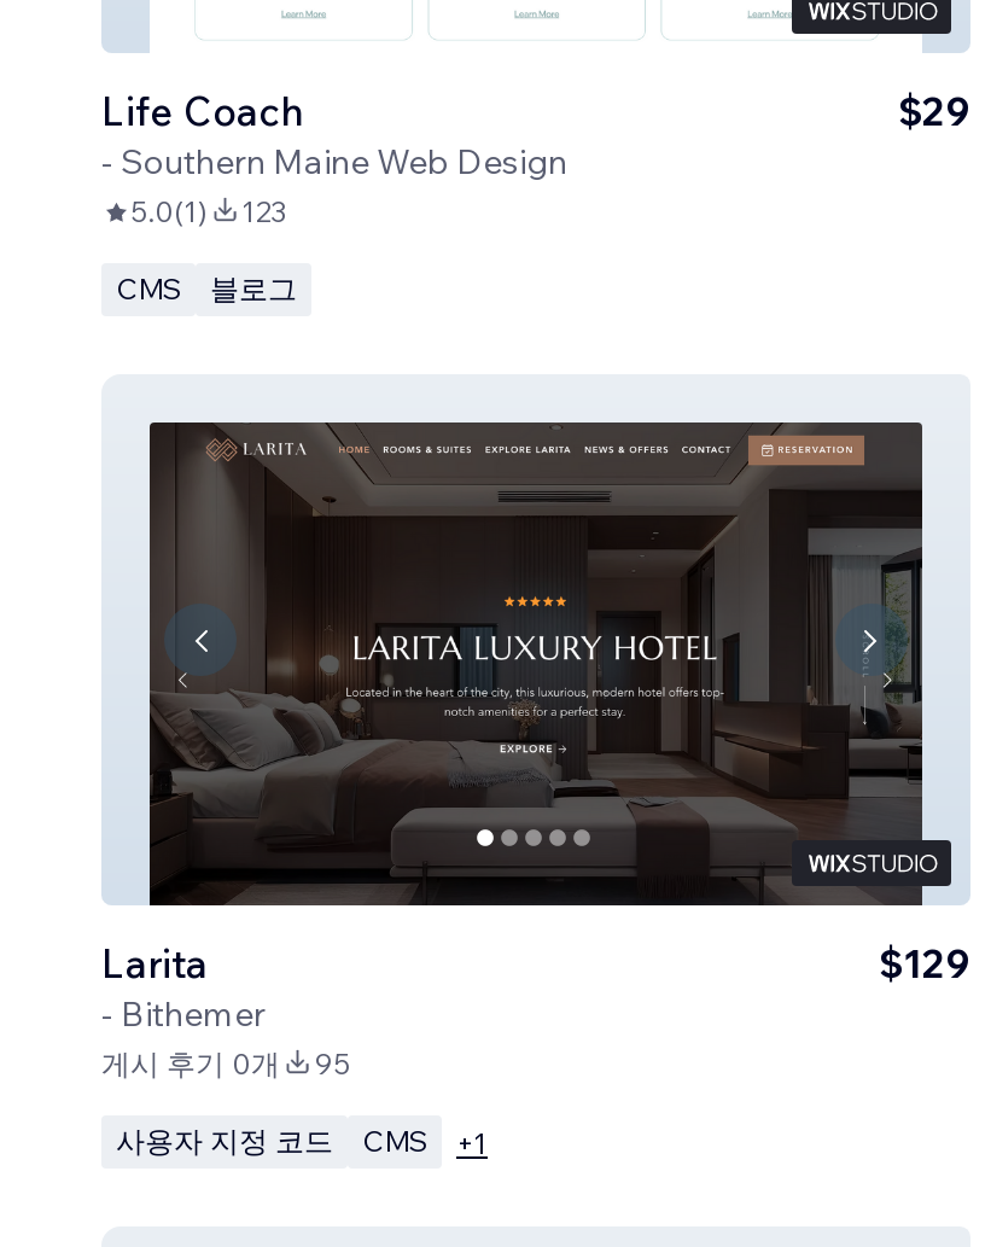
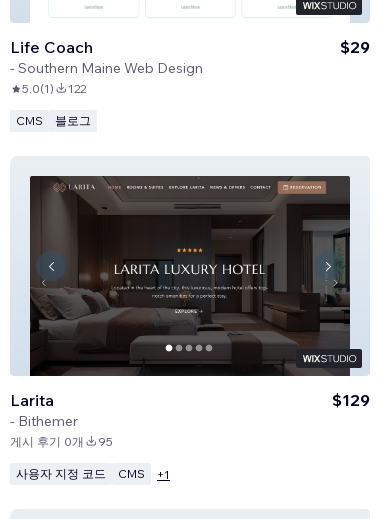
[130,193,287,229] 5.0(1) 123 -> [22,81,86,96] 5.0(1) 122

